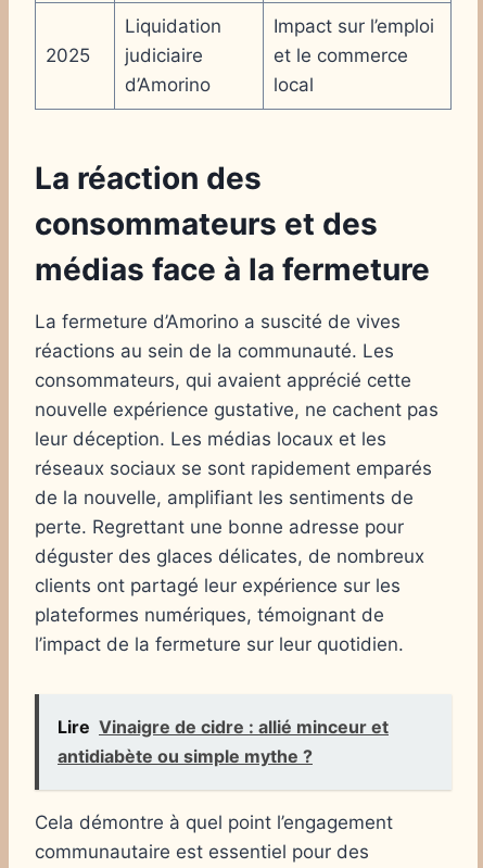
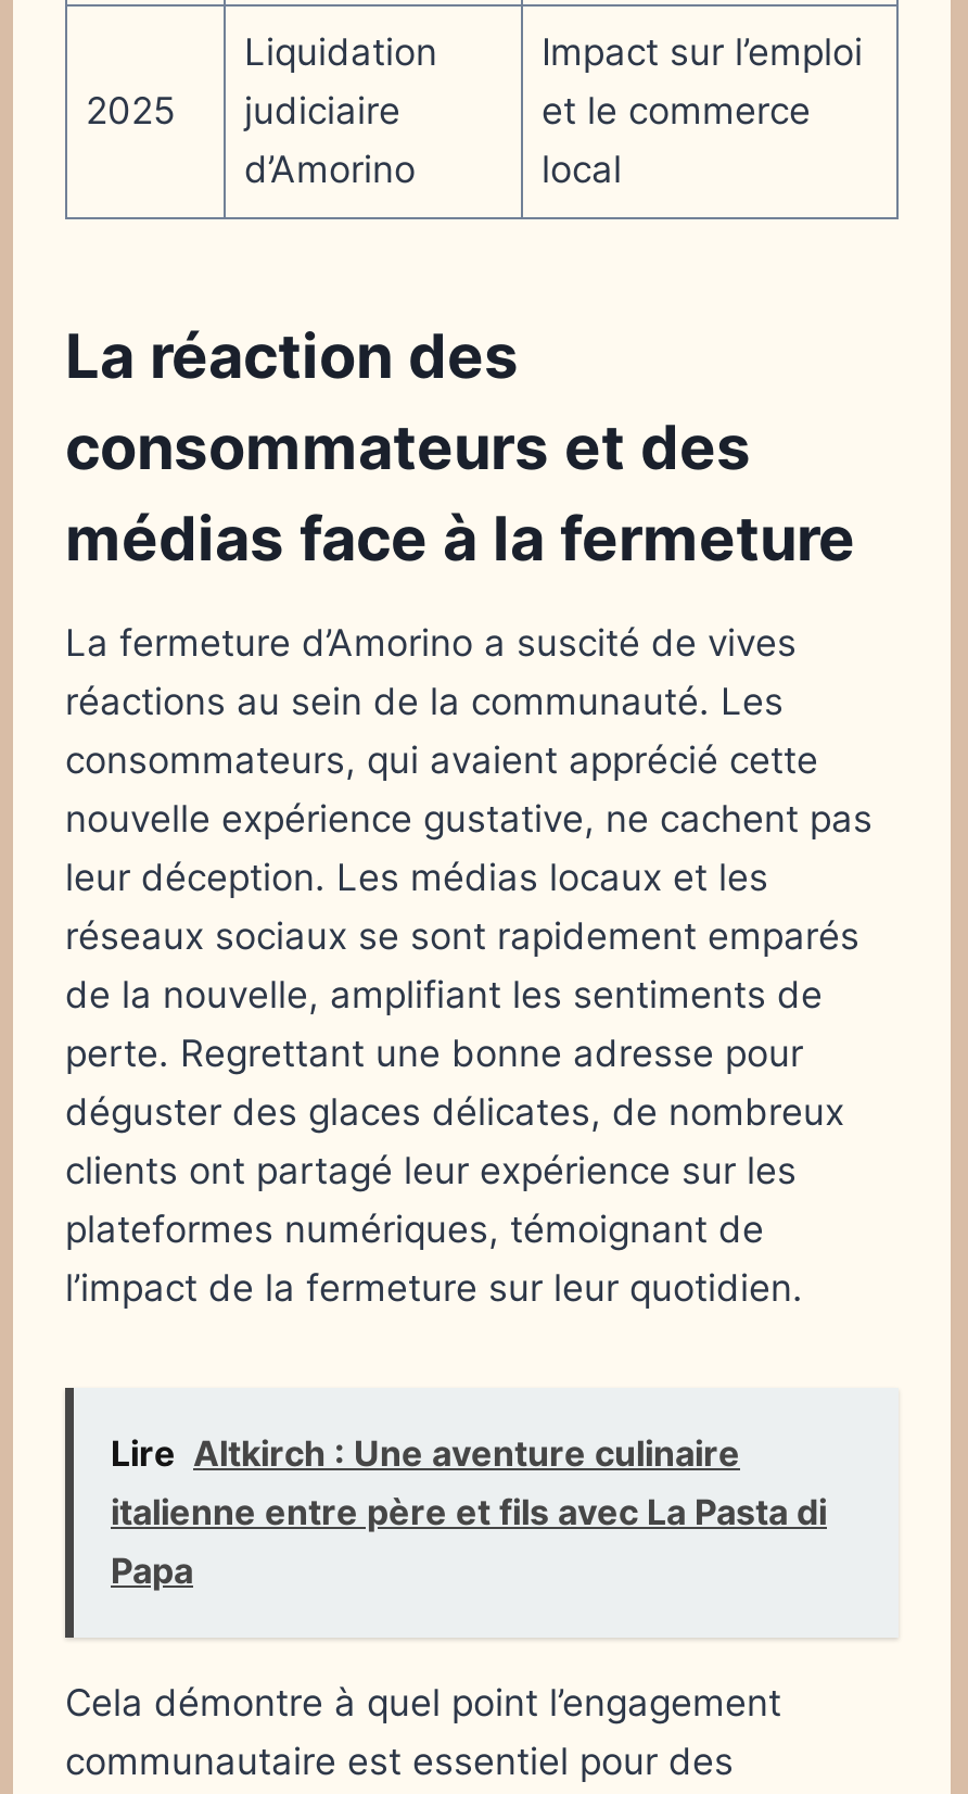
[58,716,389,768] Lire Vinaigre de cidre : allié minceur et | antidiabète ou simple mythe ? -> [111,1432,827,1593] Lire Altkirch : Une aventure culinaire | italienne entre père et fils avec La Pasta di | Papa

